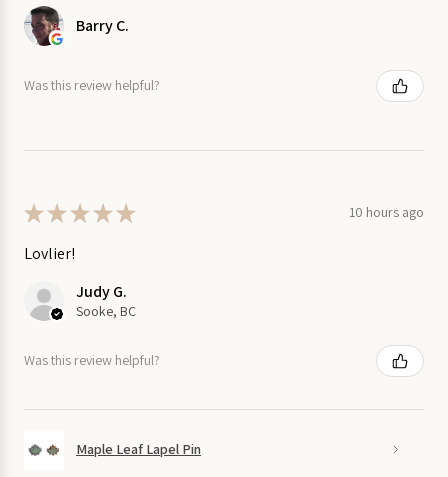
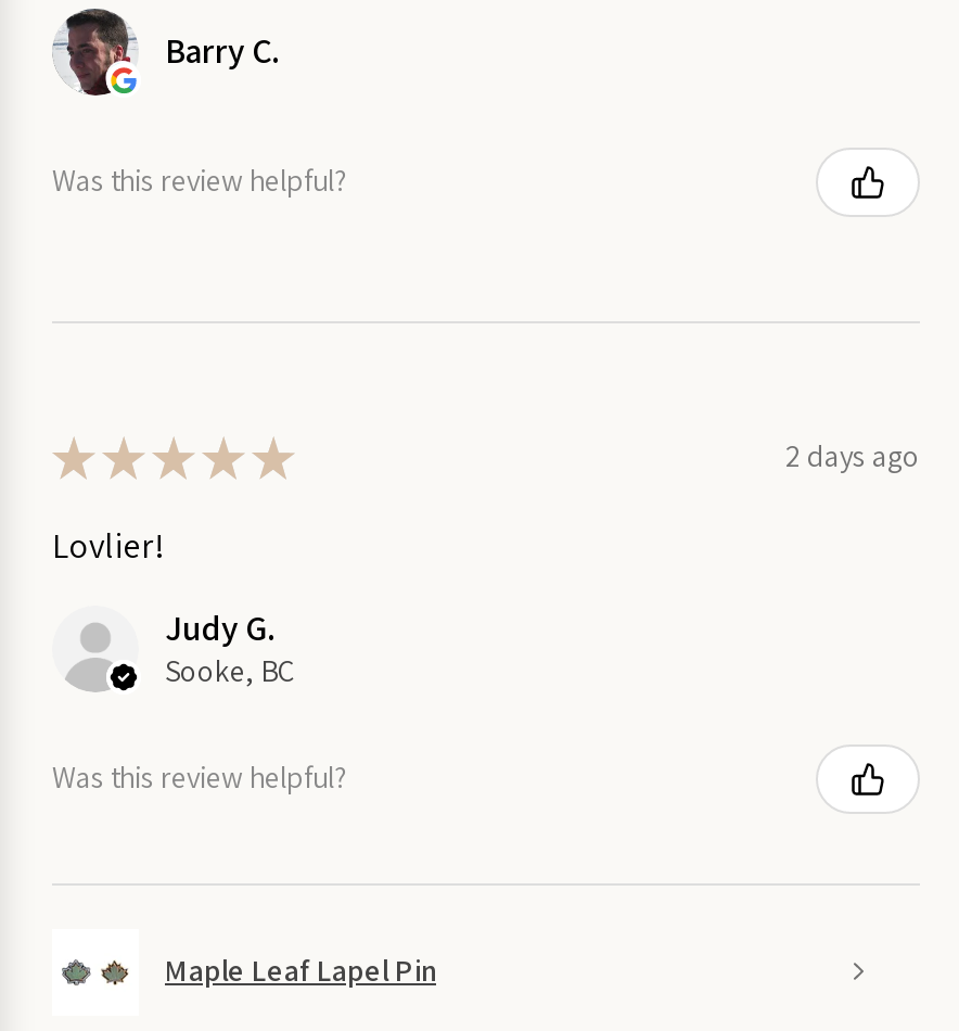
[349,203,424,221] 10 hours ago -> [785,436,920,476] 2 days ago

